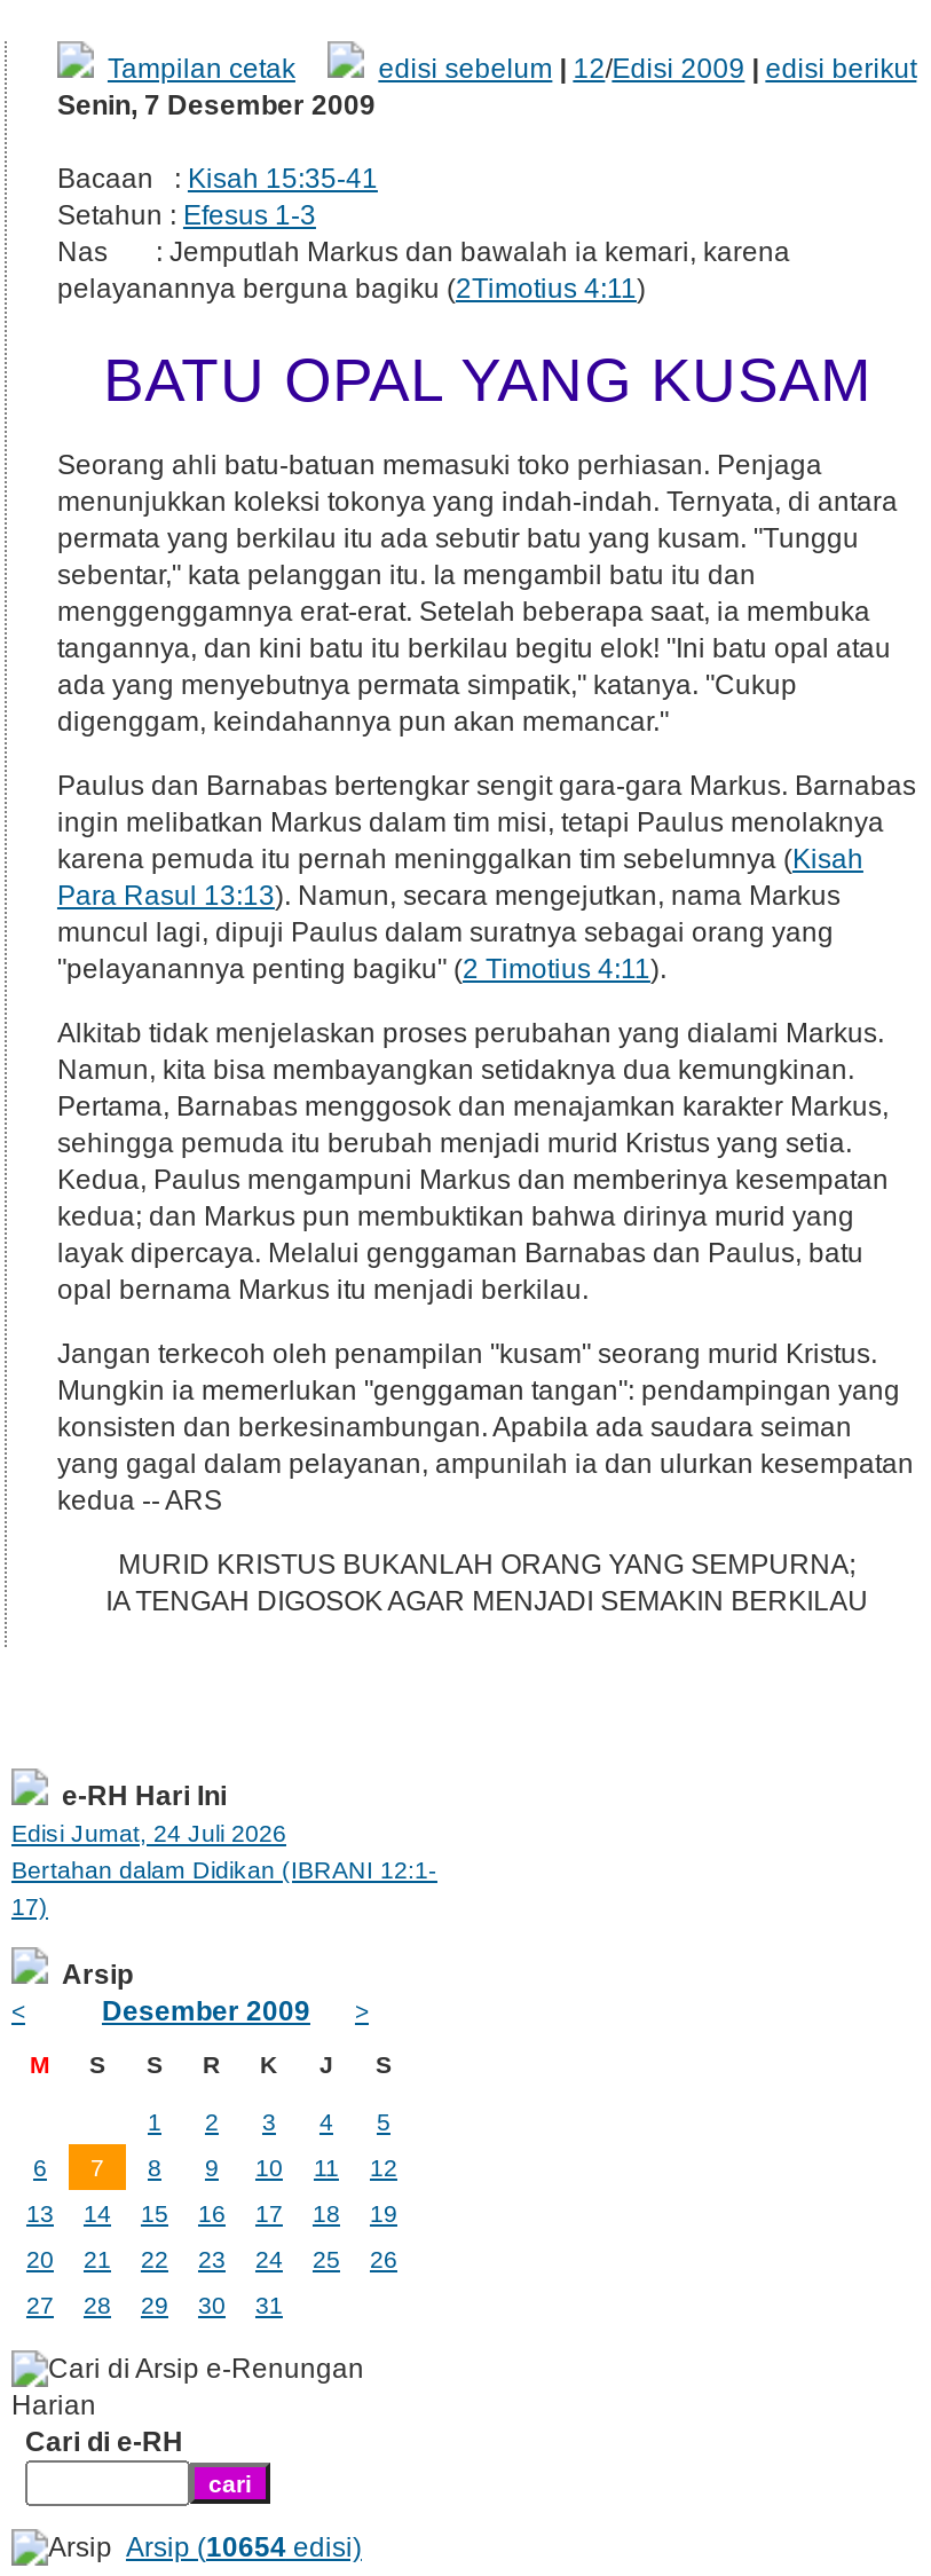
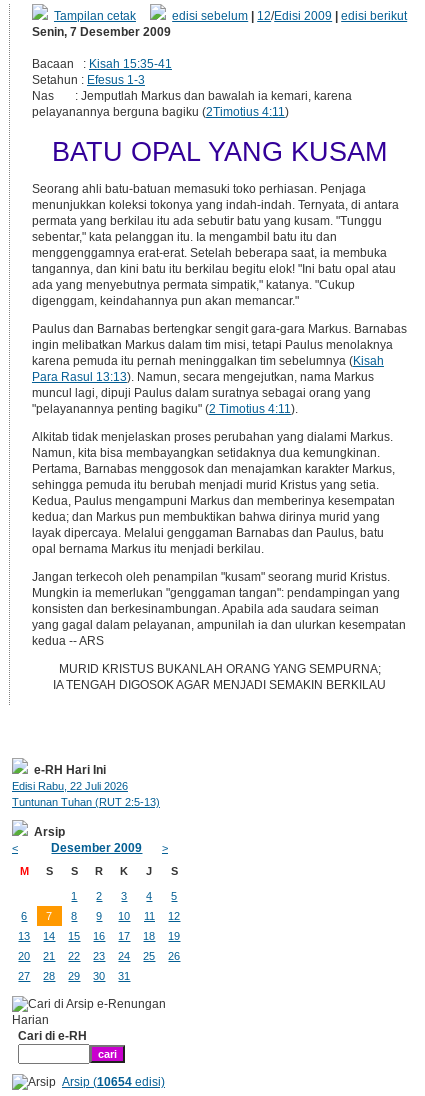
[11,1819,437,1920] Edisi Jumat, 24 Juli 2026 | Bertahan dalam Didikan (IBRANI 12:1- | 17) -> [12,780,160,808] Edisi Rabu, 22 Juli 2026 | Tuntunan Tuhan (RUT 2:5-13)

